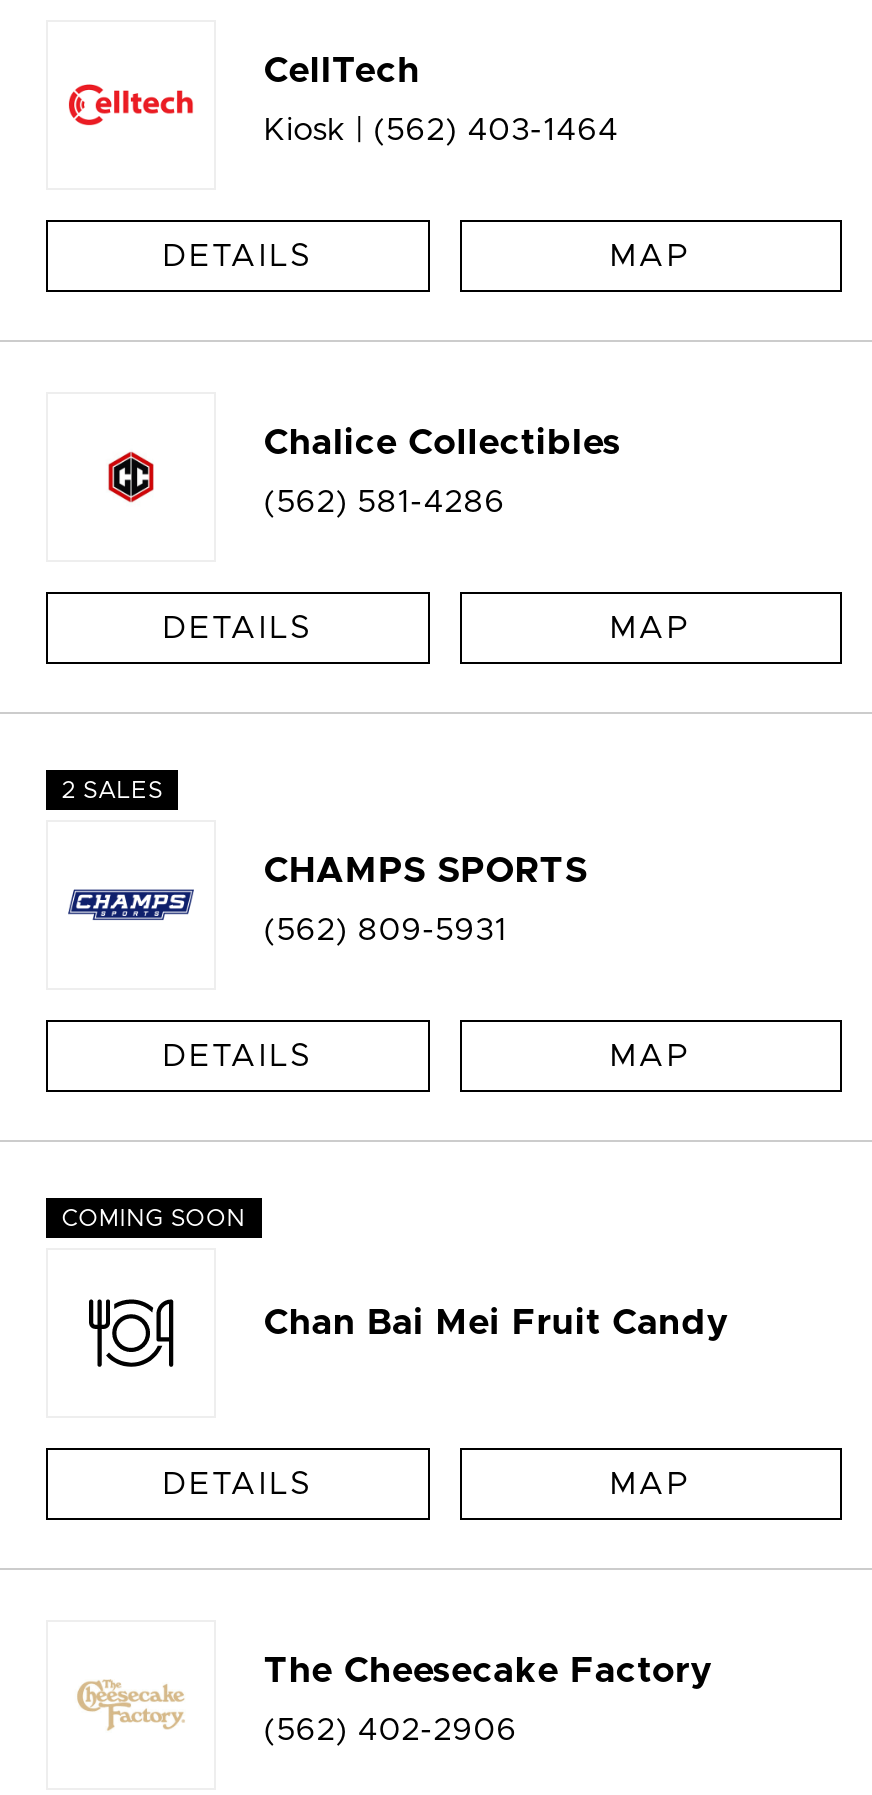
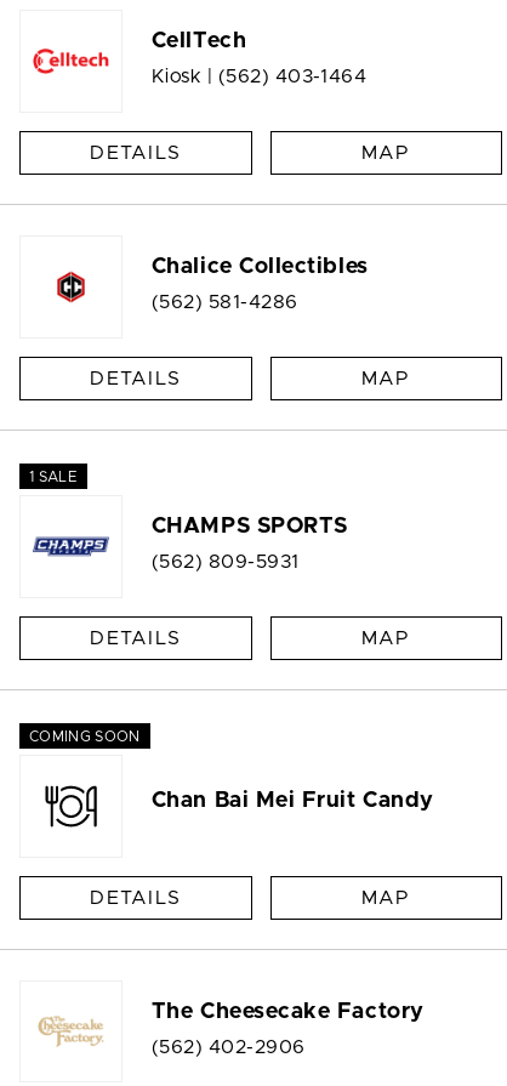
[62,777,163,801] 2 SALES -> [29,469,78,484] 1 SALE

